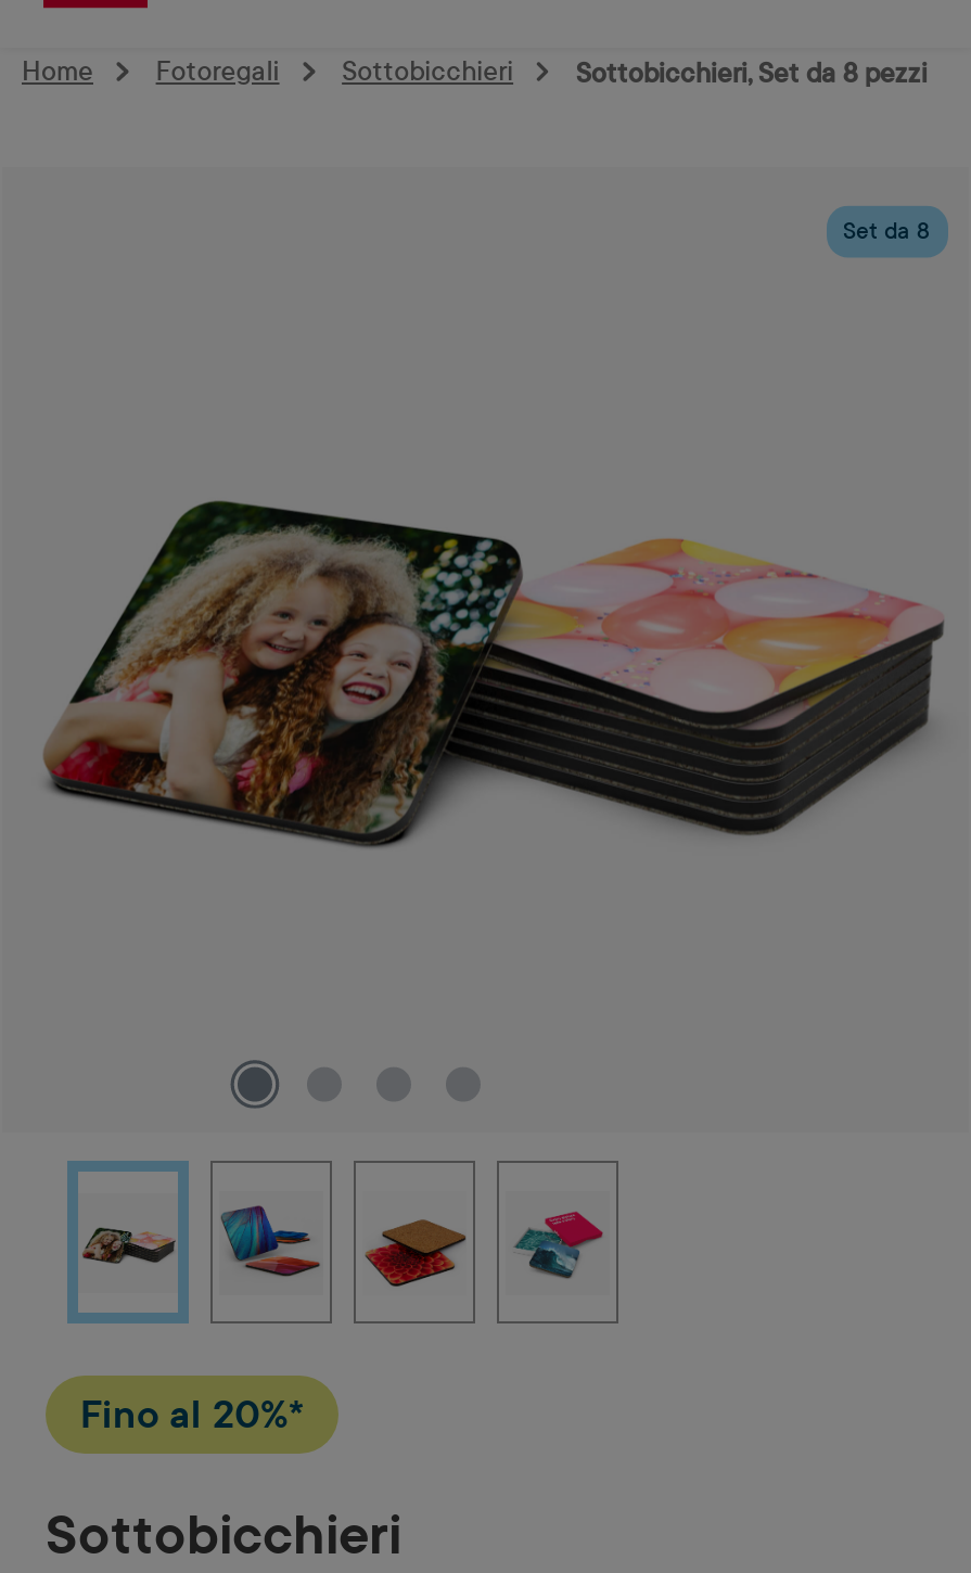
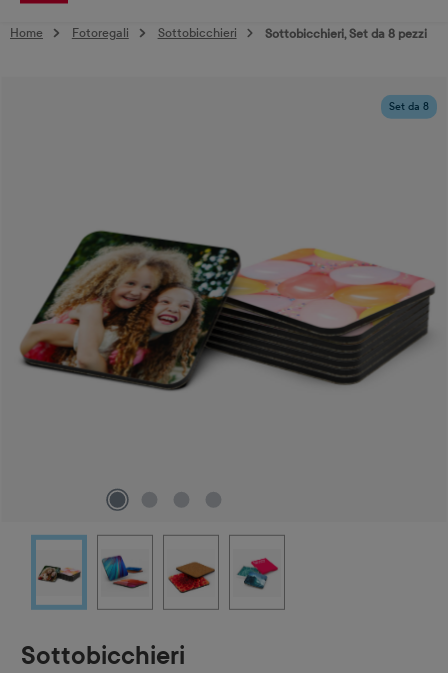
[80,1393,304,1437] Fino al 20%* -> none

